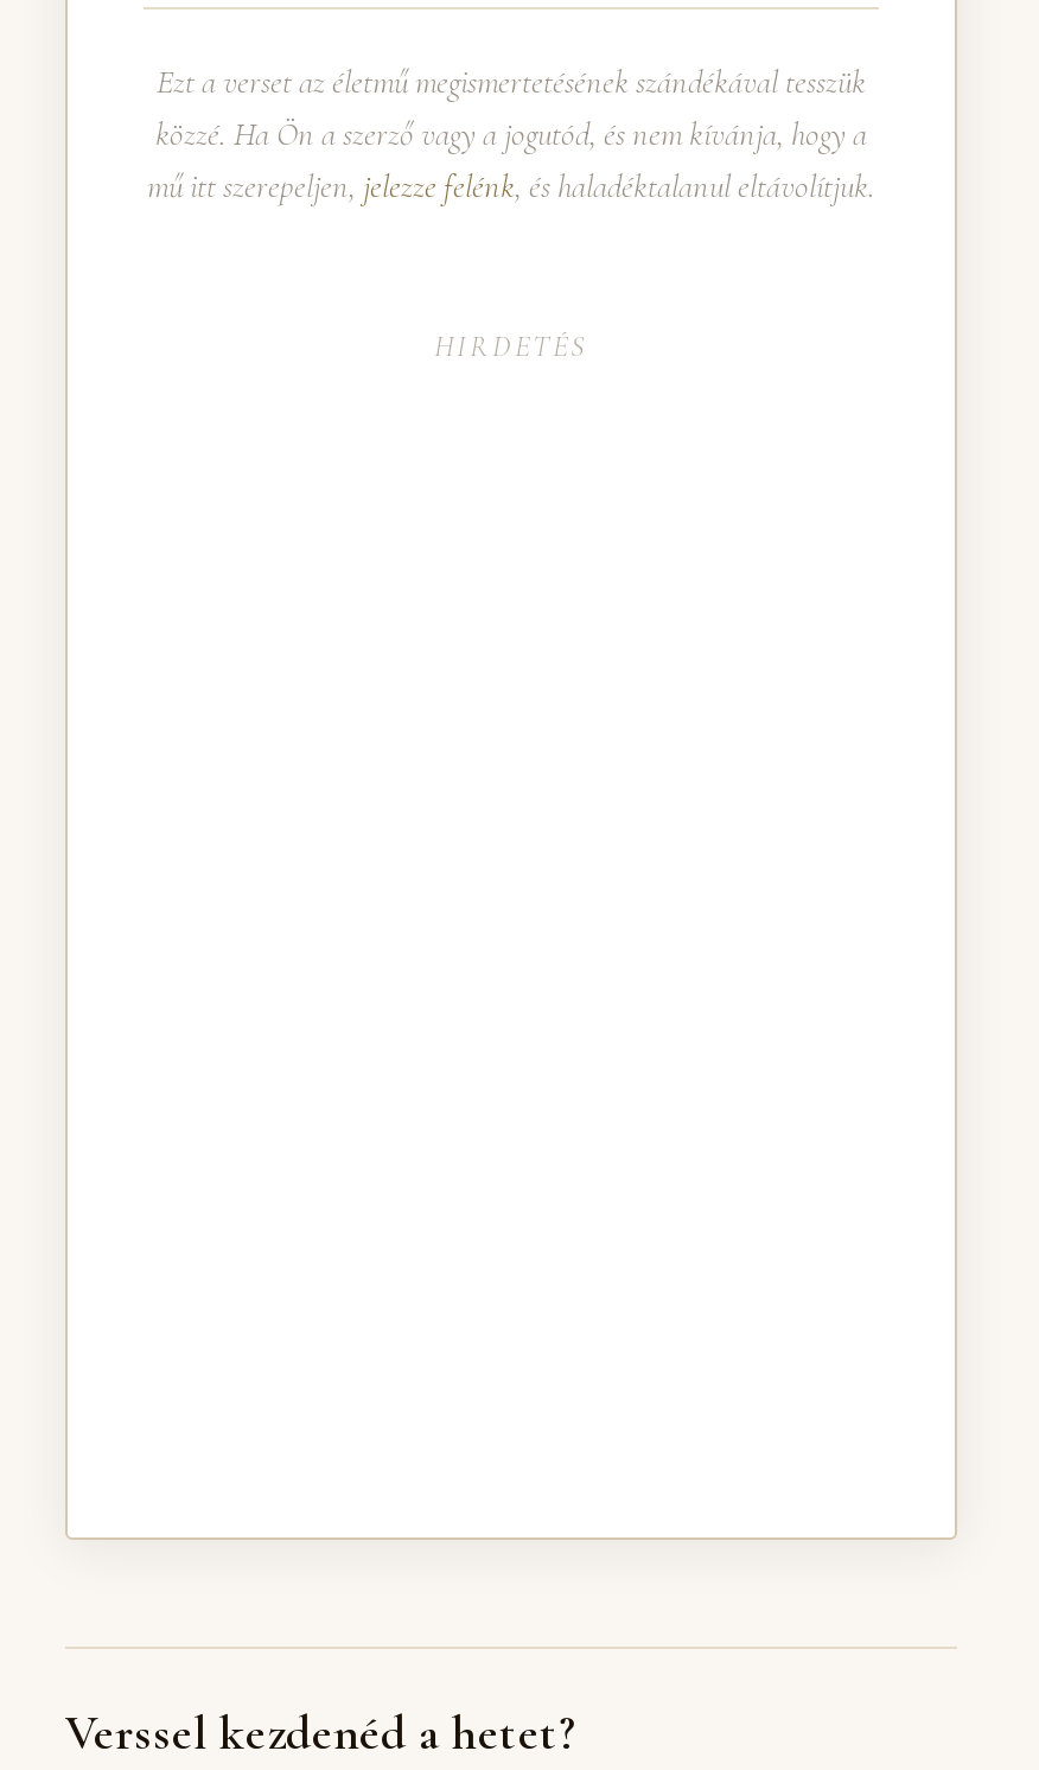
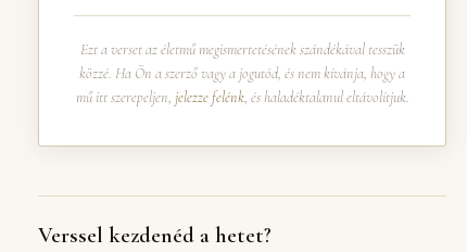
[434,328,588,366] HIRDETÉS -> none

